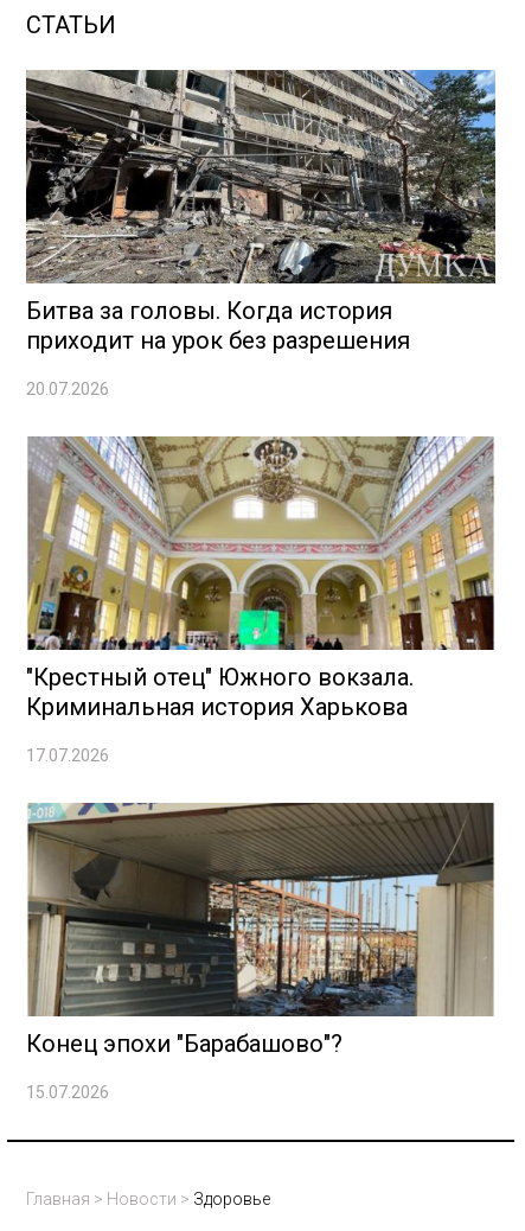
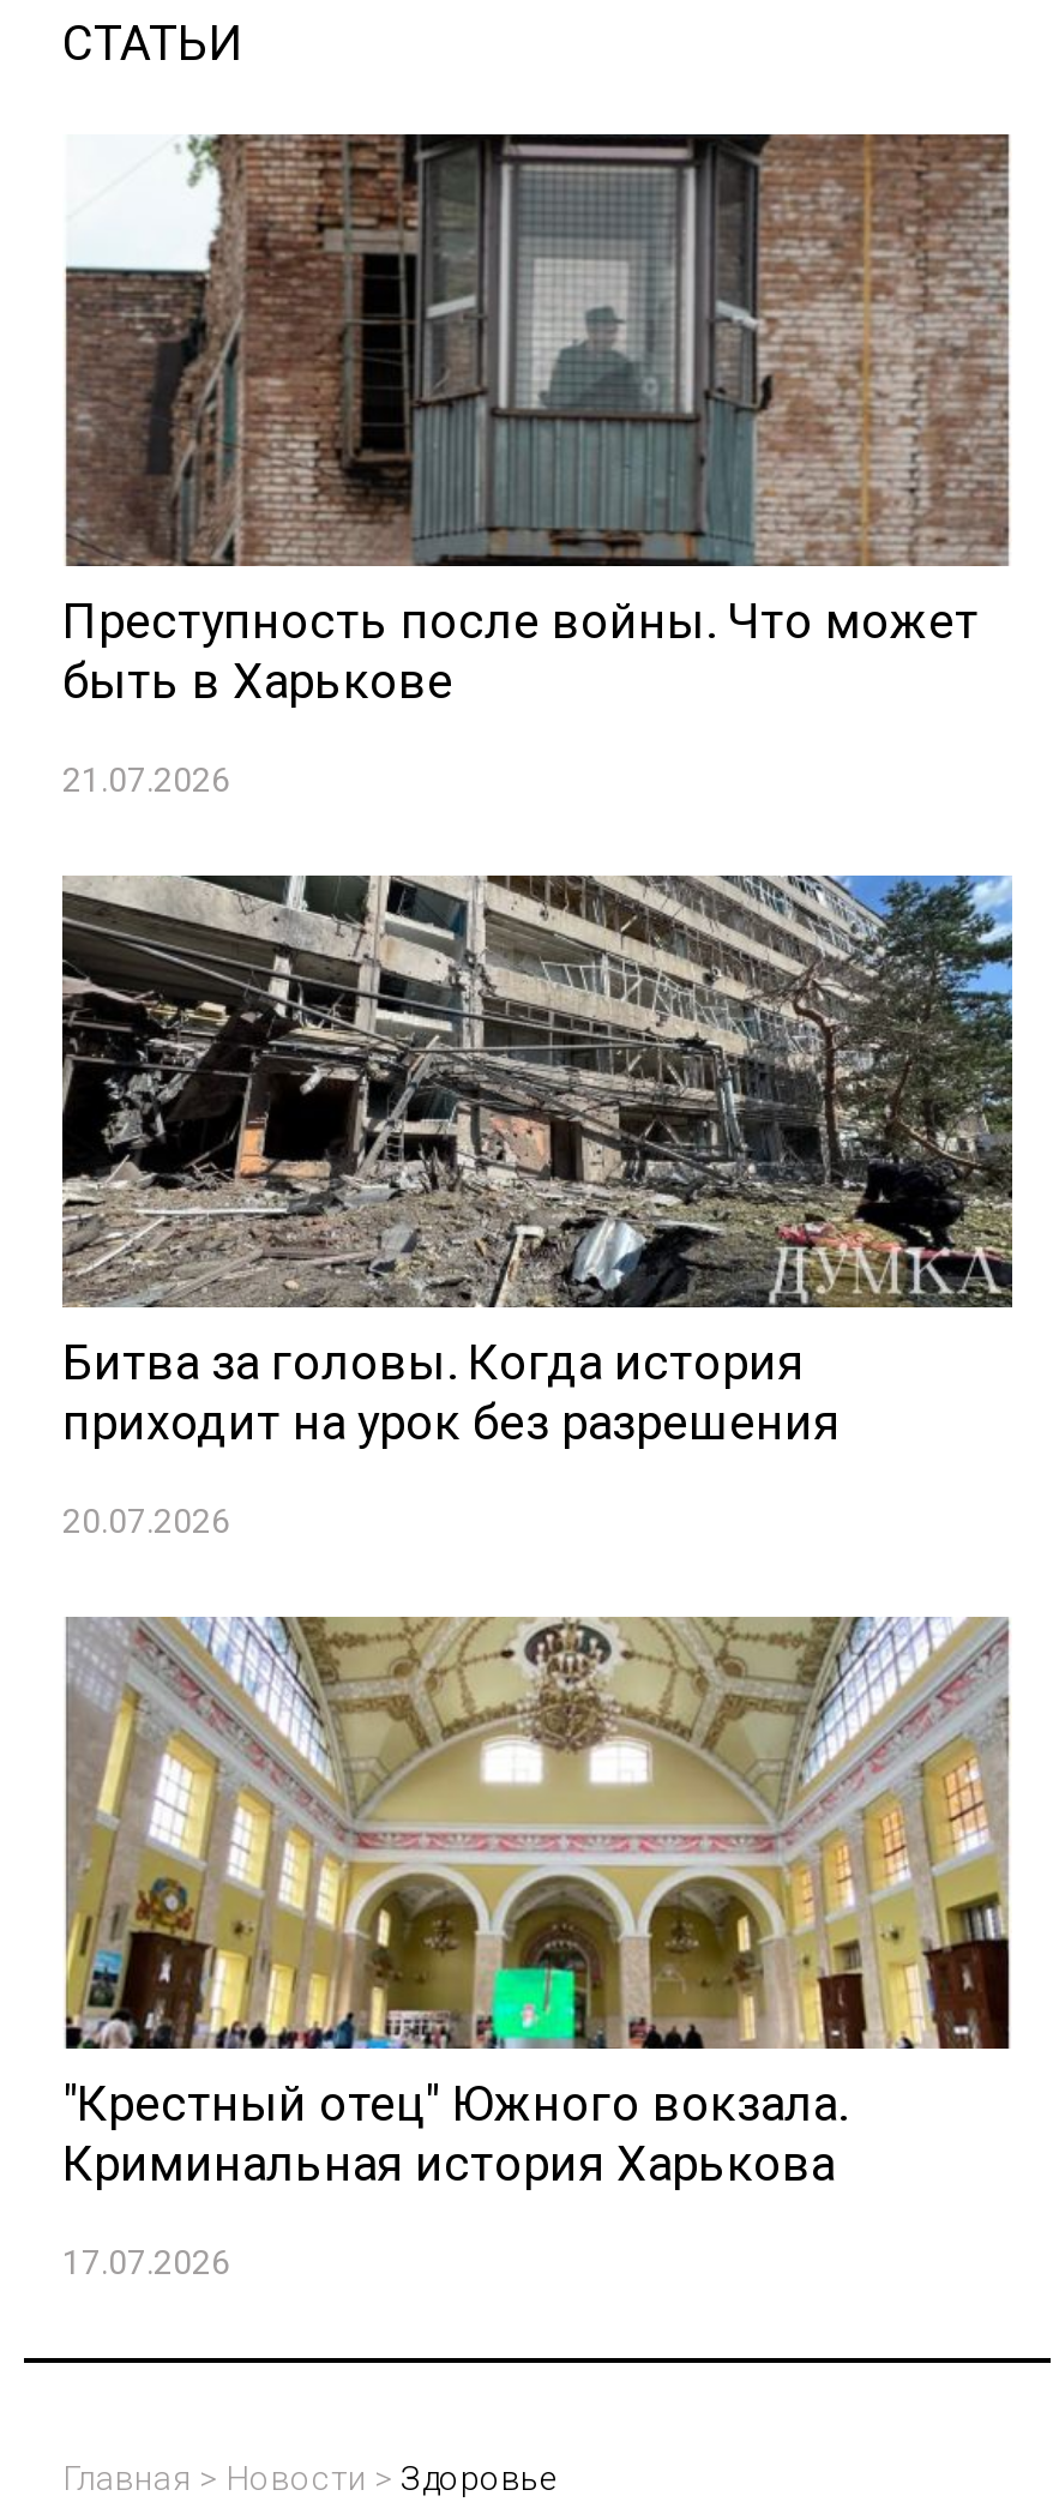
none -> [62,132,1012,800] [image] | Преступность после войны. Что может | быть в Харькове | 21.07.2026
moved [24,68,498,765] -> [58,871,1017,2282]: [image] | Битва за головы. Когда история | приходит на урок без разрешения | 20.07.2026 | "Крестный отец" Южного вокзала. | Криминальная история Харькова | 17.07.2026
[26,802,494,1102] [image] | Конец эпохи "Барабашово"? | 15.07.2026 -> none

